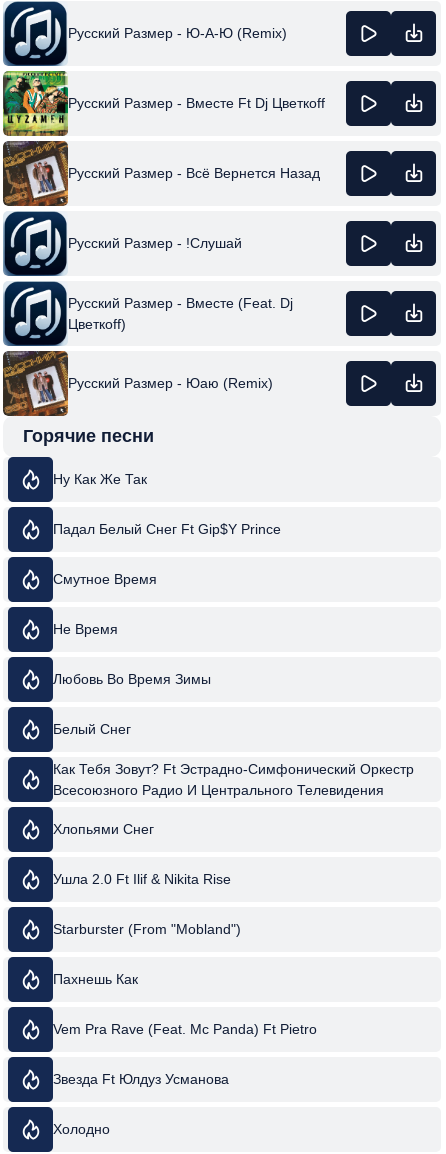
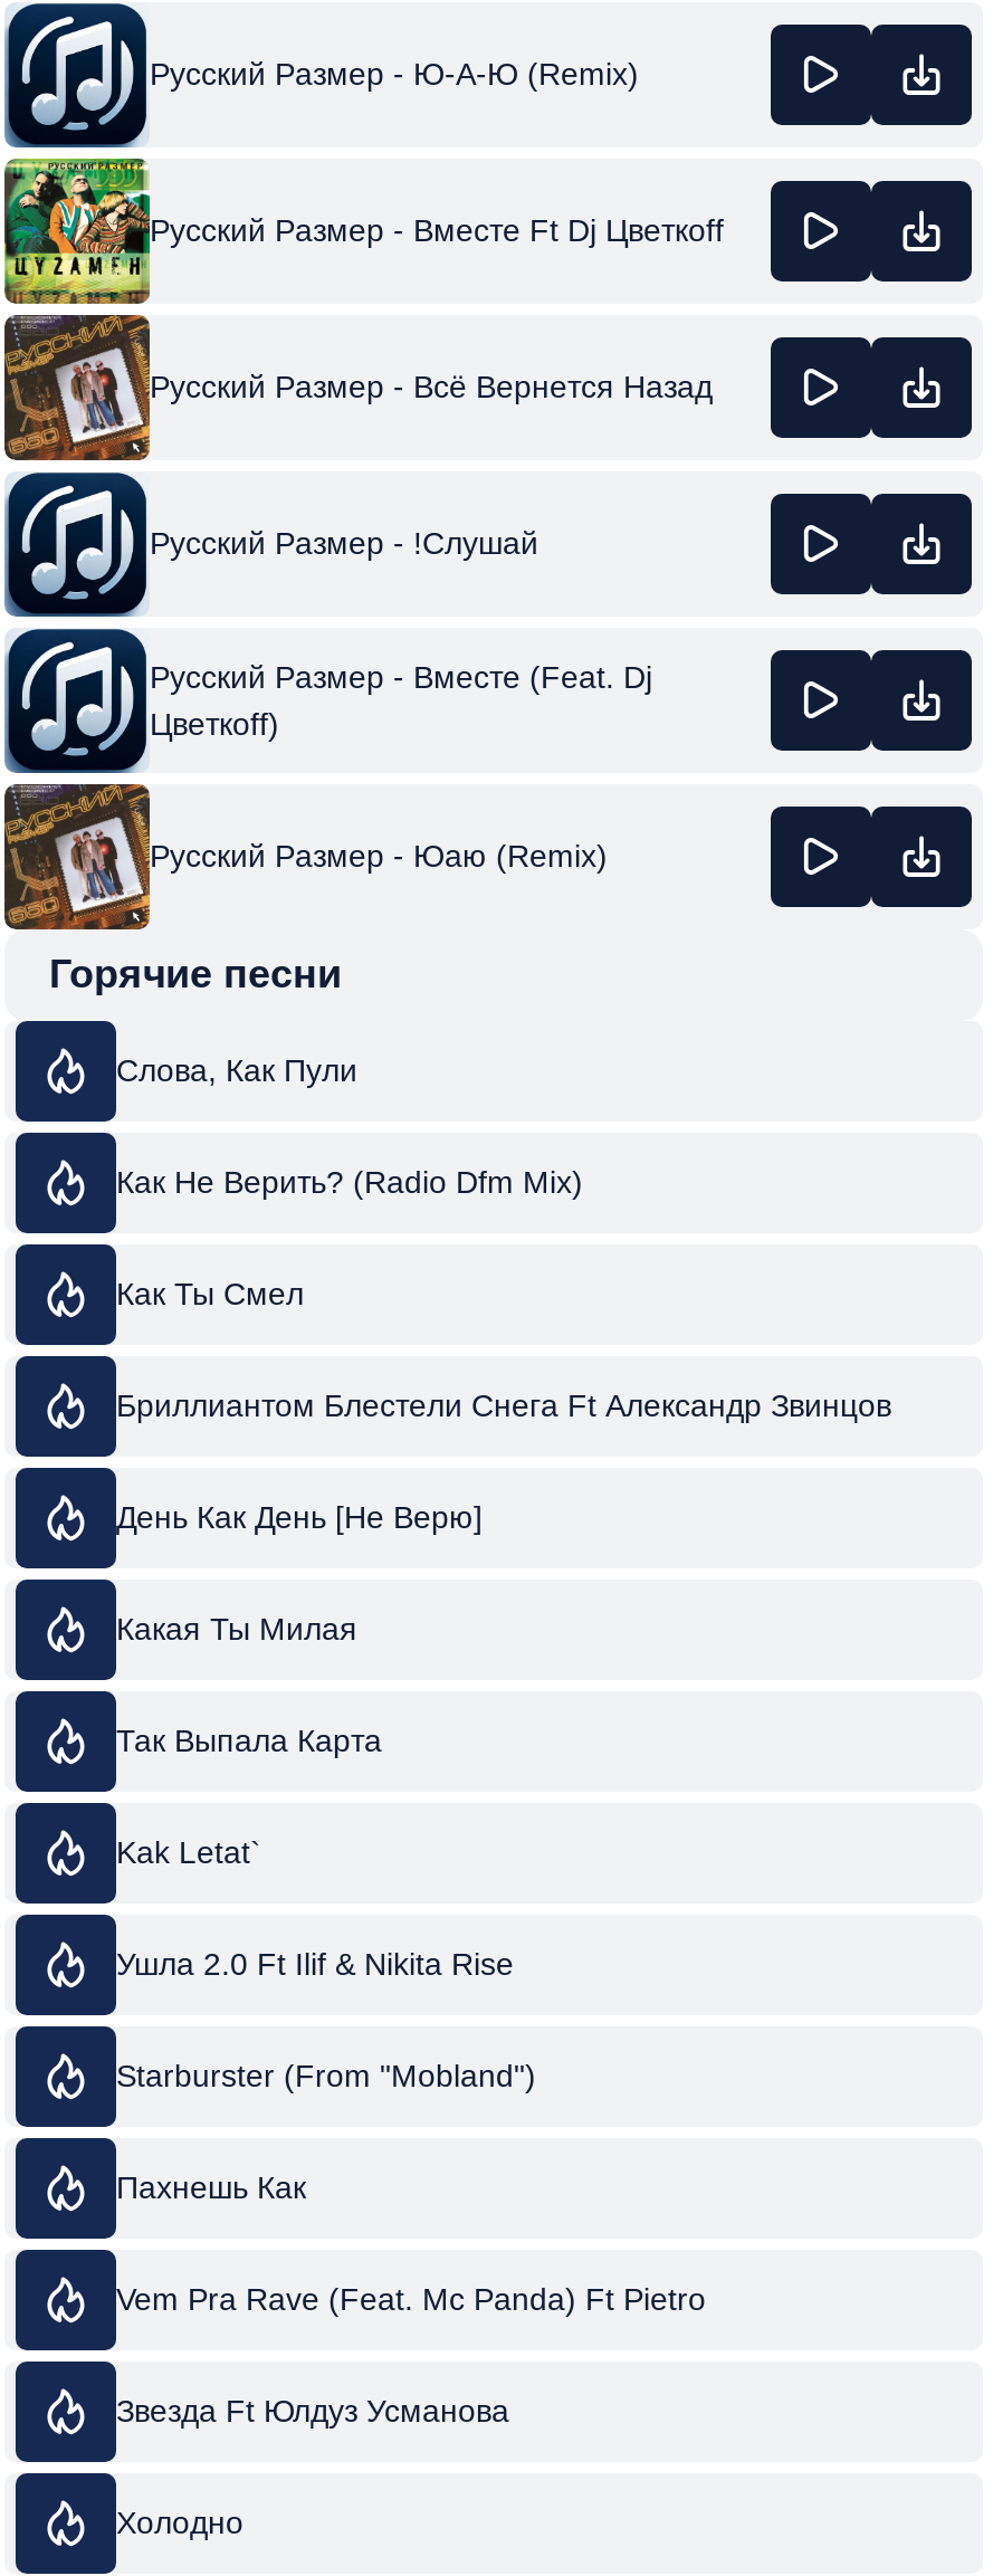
[53,471,147,487] Ну Как Же Так -> [116,1052,357,1088] Слова, Как Пули
[53,521,281,537] Падал Белый Снег Ft Gip$Y Prince -> [116,1164,583,1200] Как Не Верить? (Radio Dfm Mix)
[53,571,157,587] Смутное Время -> [116,1276,304,1311] Как Ты Смел
[53,621,118,637] Не Время -> [116,1387,891,1423] Бриллиантом Блестели Снега Ft Александр Звинцов
[53,671,211,687] Любовь Во Время Зимы -> [116,1499,483,1535] День Как День [Не Верю]
[53,721,131,737] Белый Снег -> [116,1611,357,1647] Какая Ты Милая
[53,760,414,797] Как Тебя Зовут? Ft Эстрадно-Симфонический Оркестр | Всесоюзного Радио И Центрального Телевидения -> [116,1723,382,1758] Так Выпала Карта
[53,821,154,837] Хлопьями Снег -> [116,1834,261,1870] Kak Letat`

